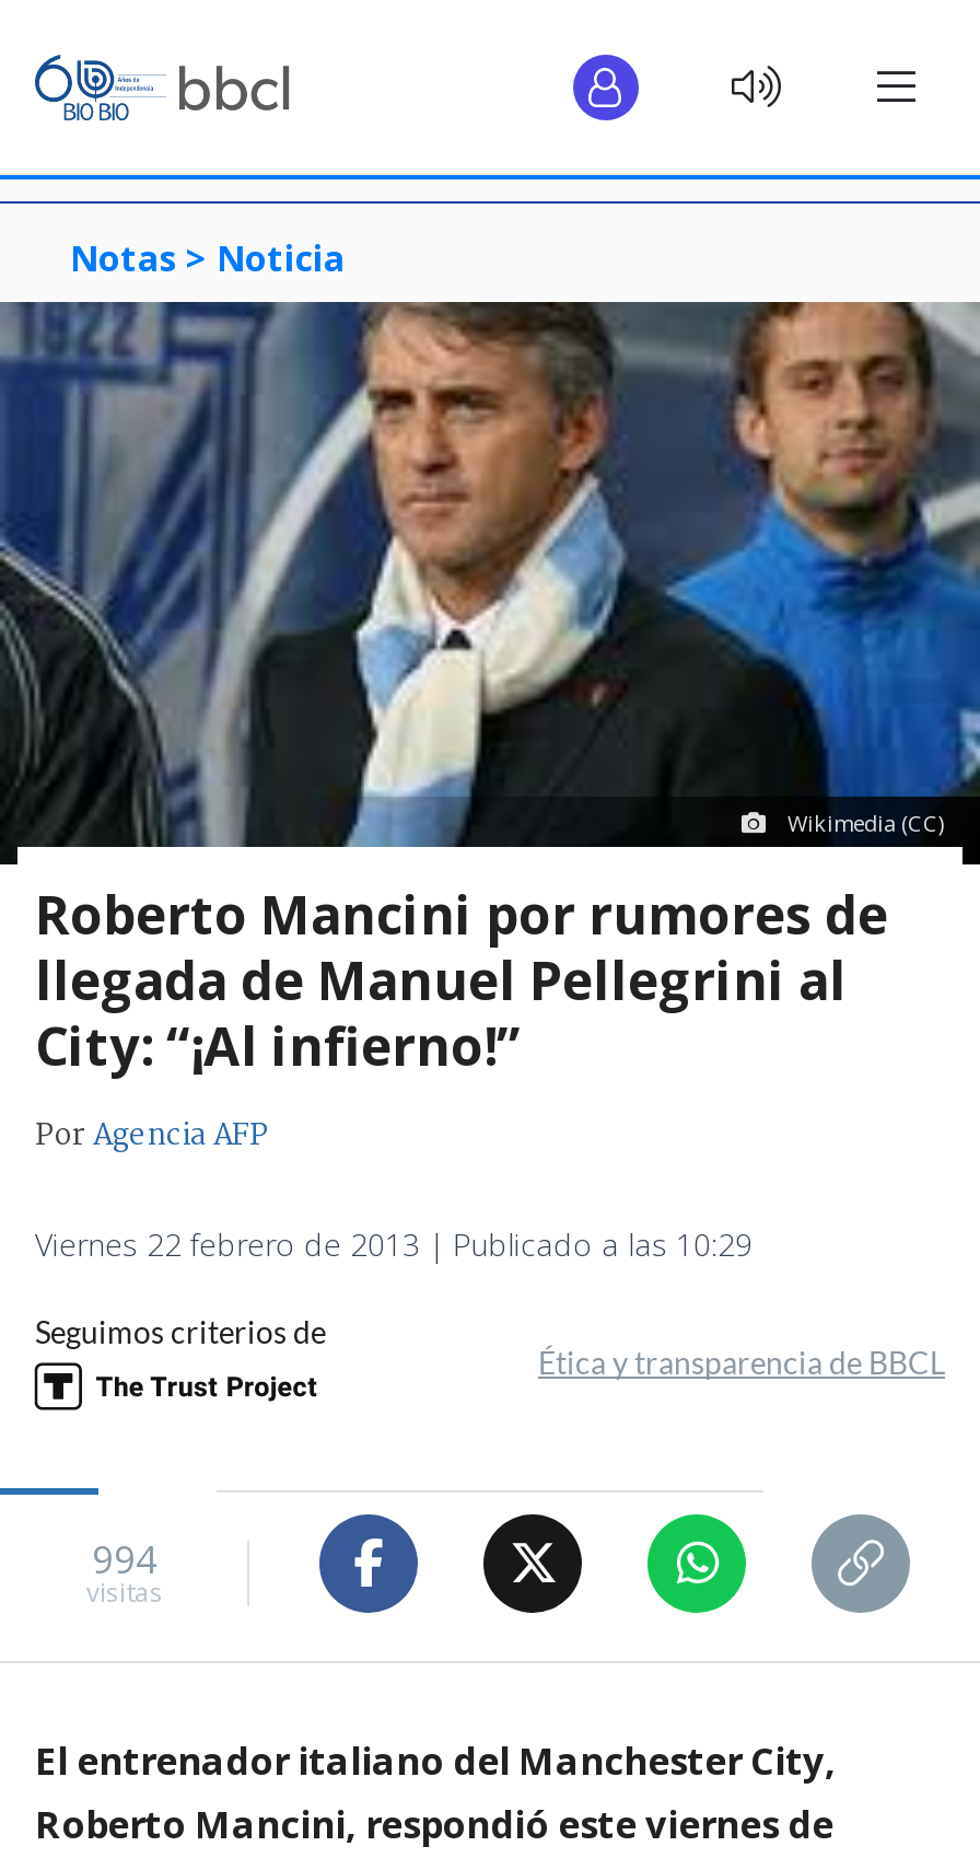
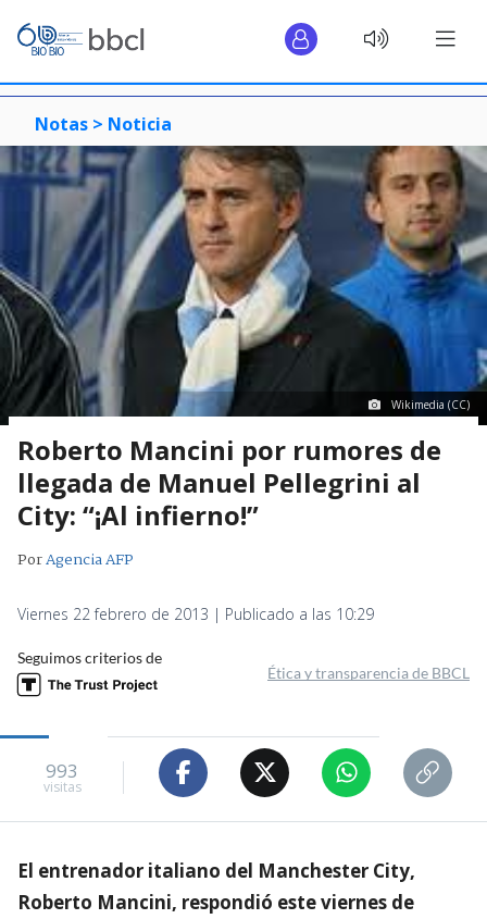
[92,1535,157,1585] 994 -> [46,758,78,783] 993

